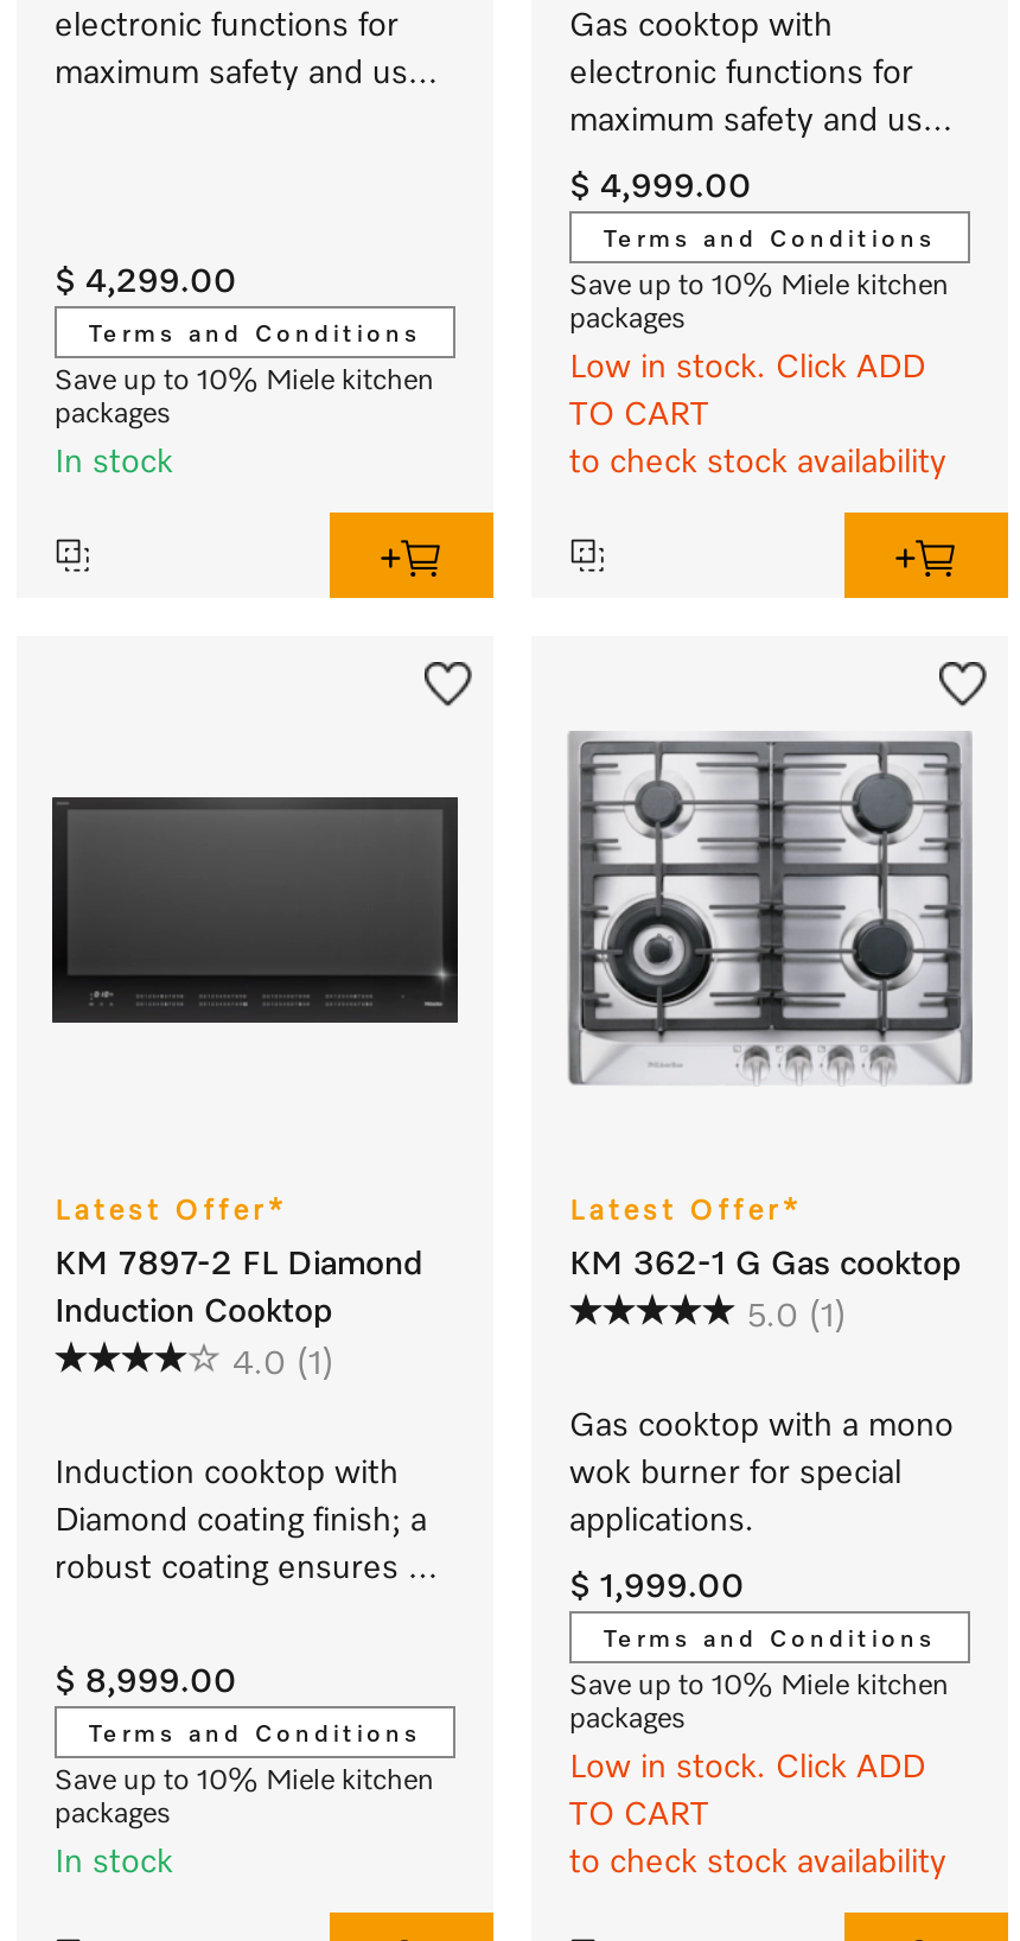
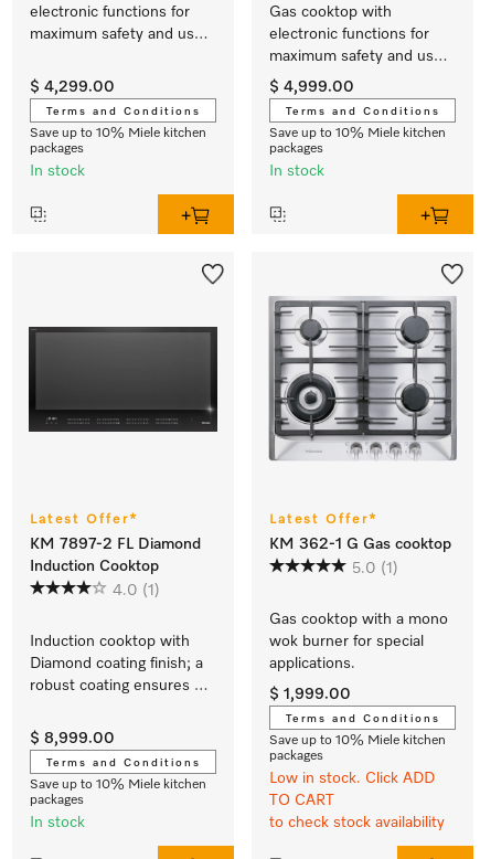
[569,351,946,479] Low in stock. Click ADD | TO CART | to check stock availability -> [269,163,324,179] In stock

